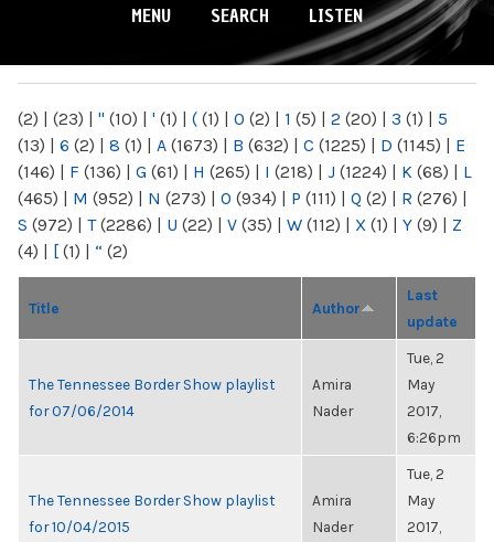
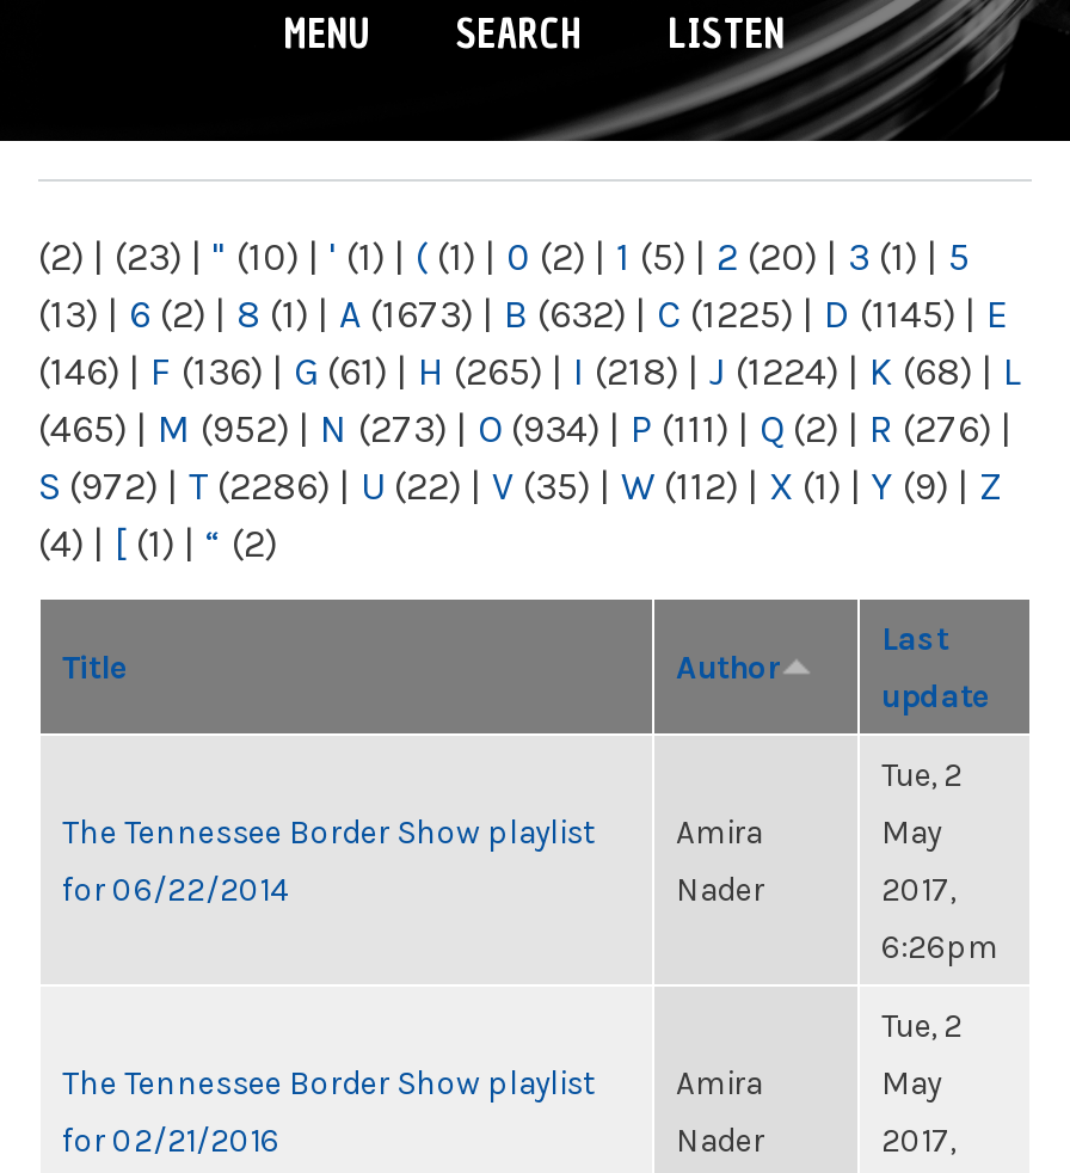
[29,402,135,419] for 07/06/2014 -> [62,870,289,908] for 06/22/2014
[29,518,130,535] for 10/04/2015 -> [62,1120,279,1159] for 02/21/2016

